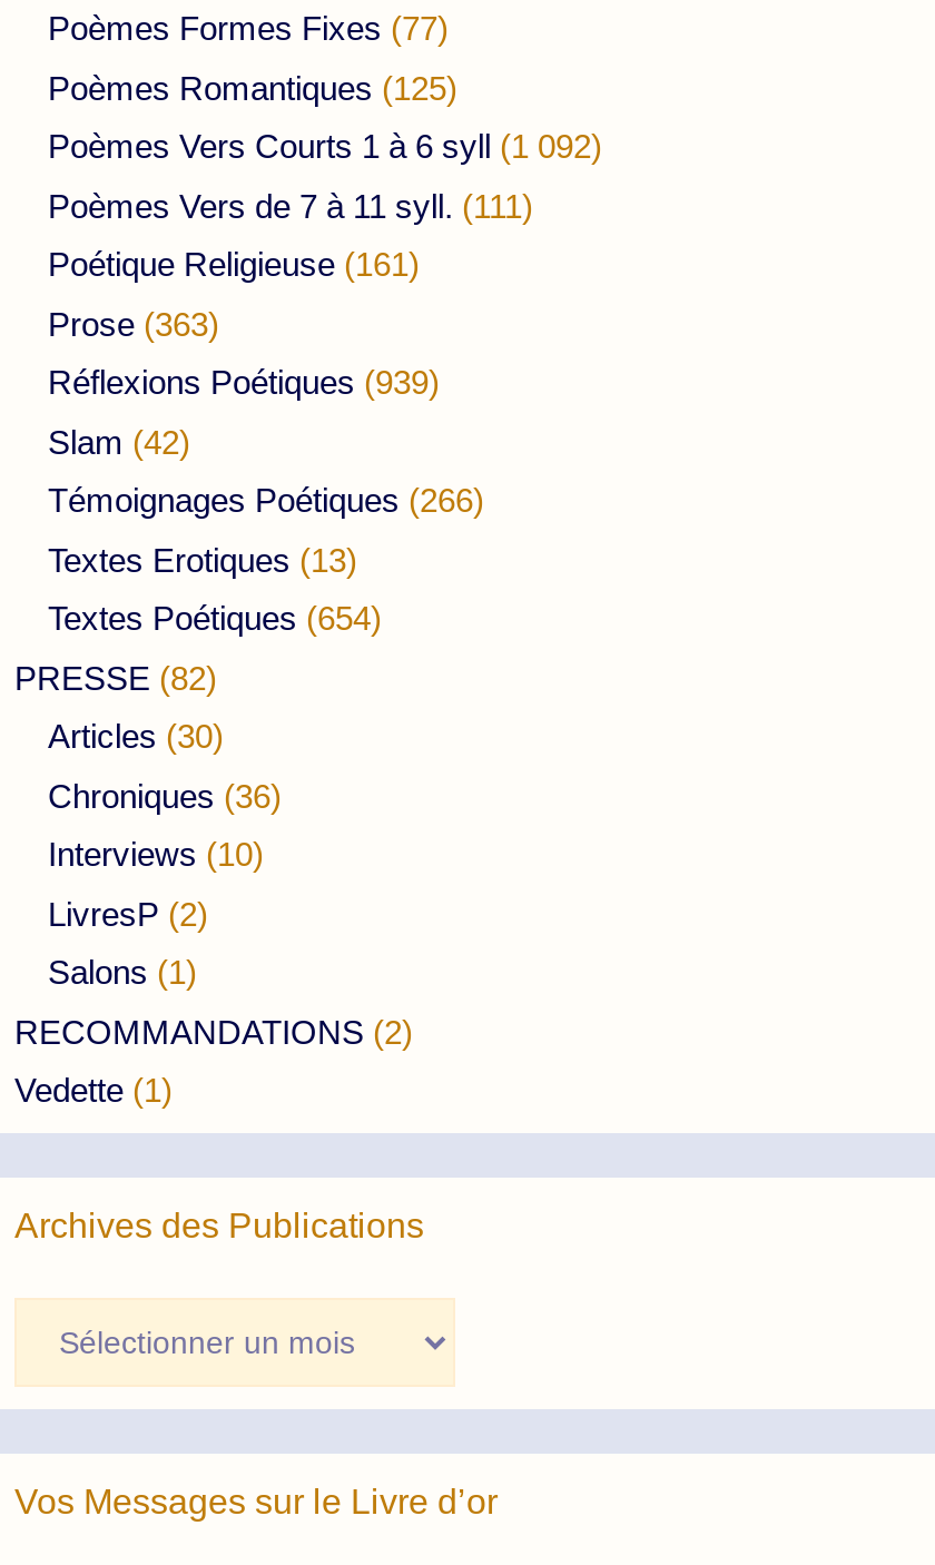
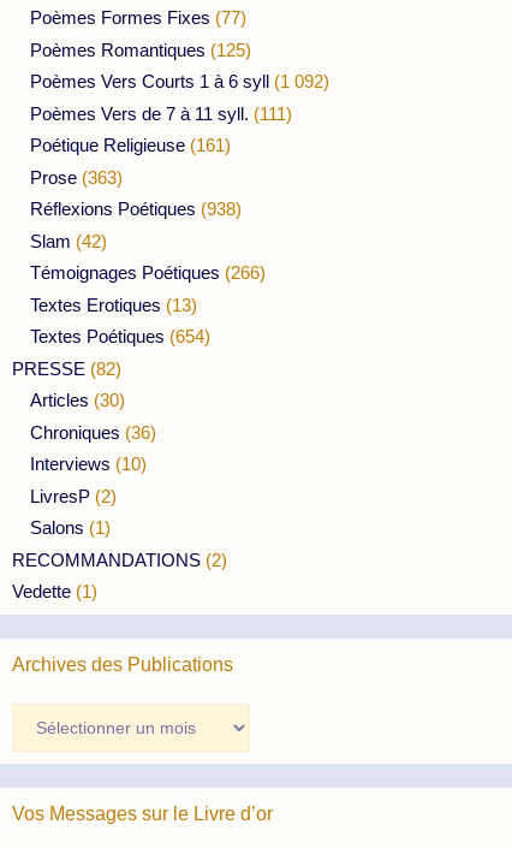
[48,364,440,402] Réflexions Poétiques (939) -> [30,199,242,219] Réflexions Poétiques (938)

